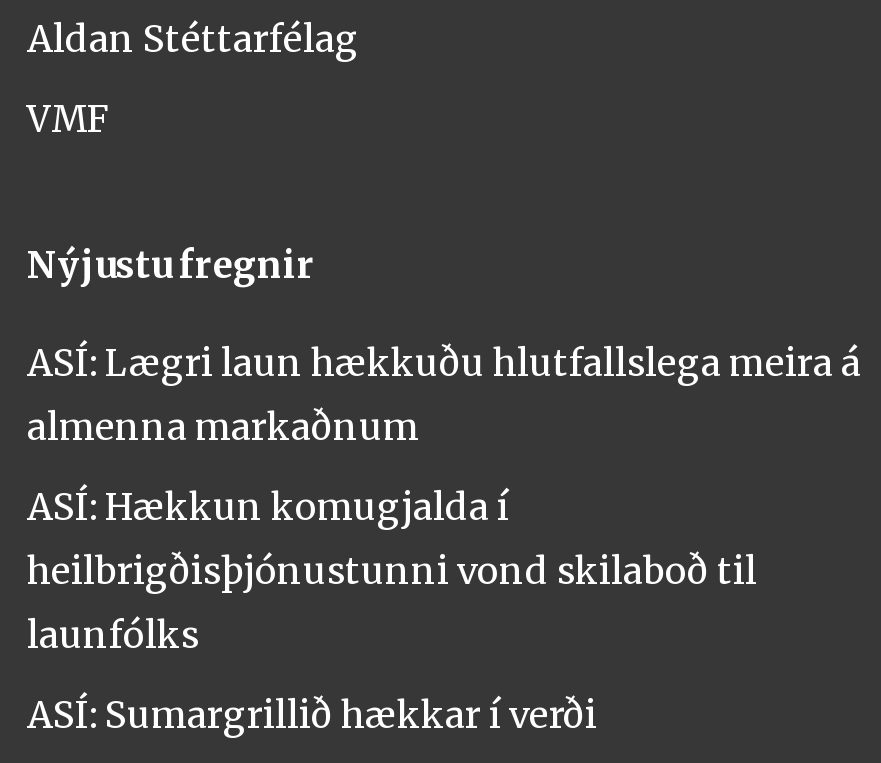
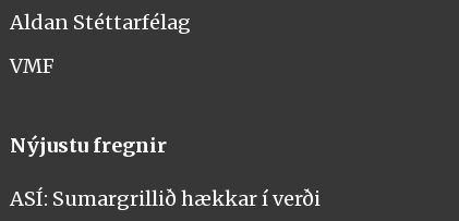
[27,340,861,658] ASÍ: Lægri laun hækkuðu hlutfallslega meira á | almenna markaðnum | ASÍ: Hækkun komugjalda í | heilbrigðisþjónustunni vond skilaboð til | launfólks -> none

